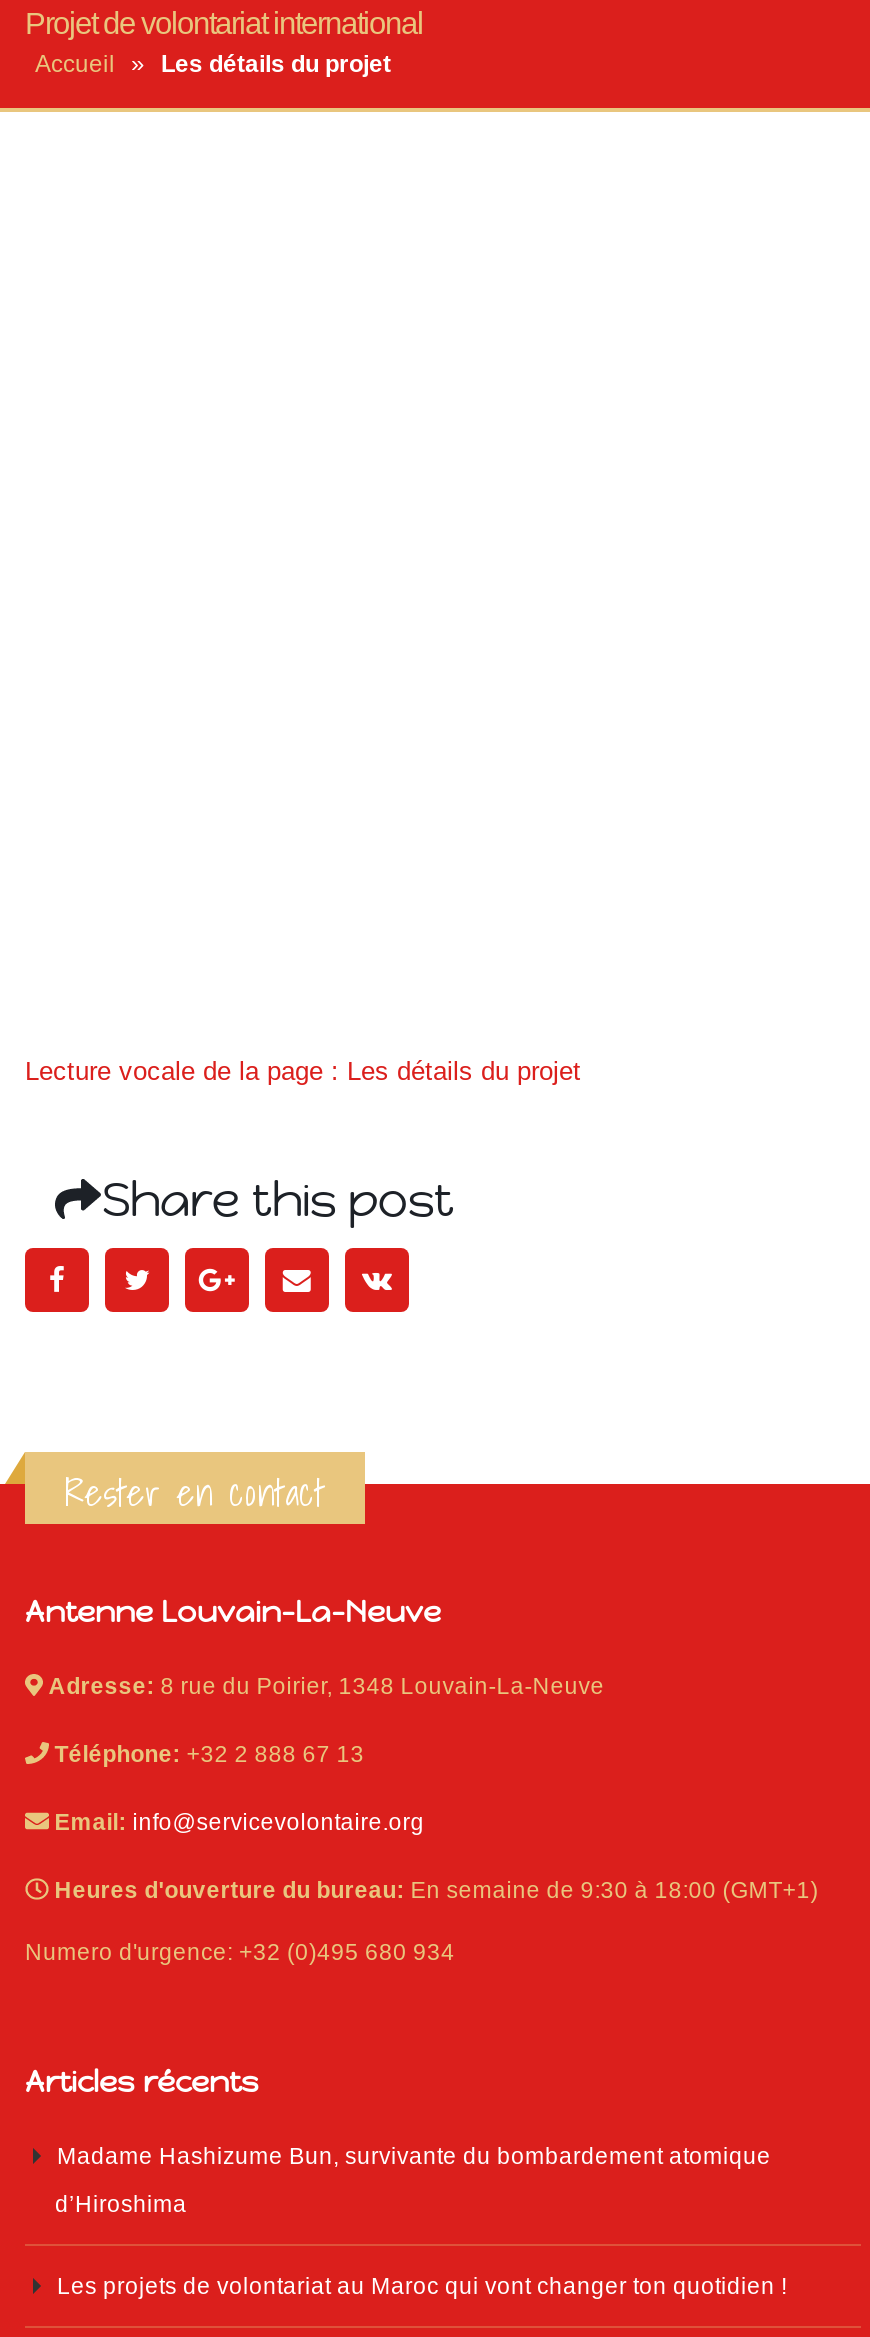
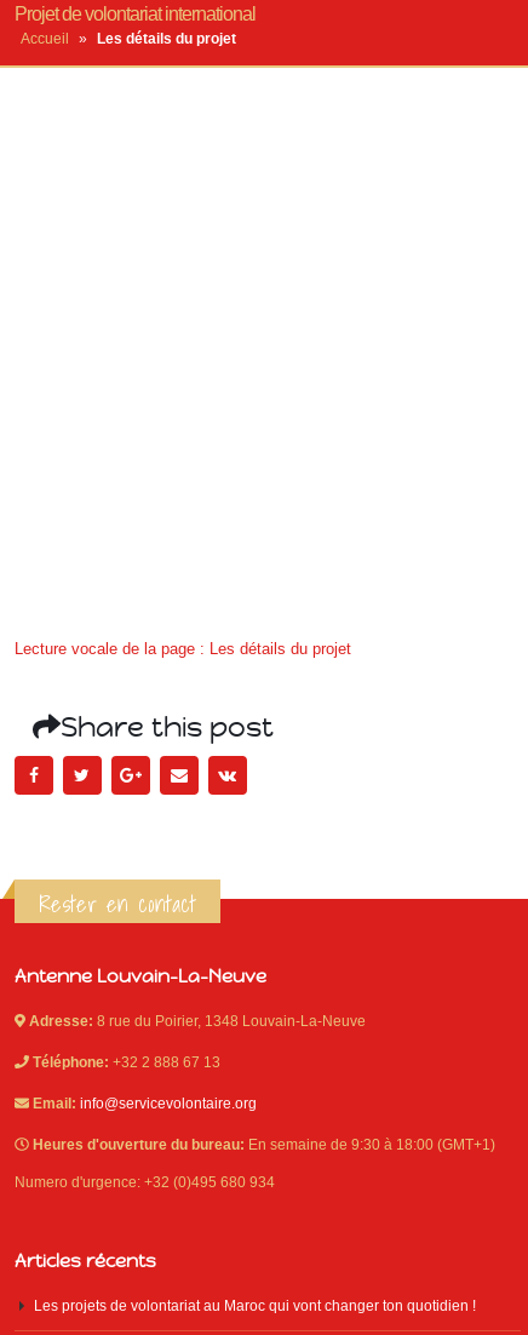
[55,2142,771,2216] Madame Hashizume Bun, survivante du bombardement atomique | d’Hiroshima -> none

